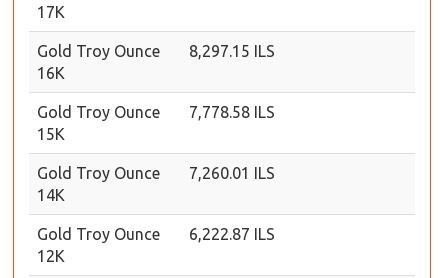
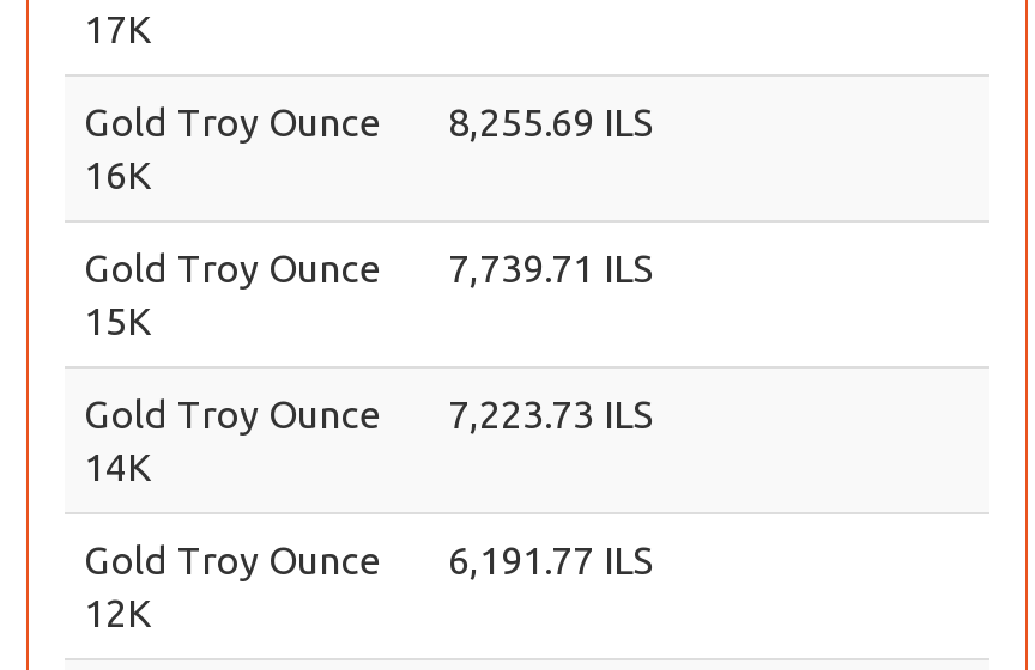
[37,42,275,60] Gold Troy Ounce 8,297.15 ILS -> [84,100,654,144] Gold Troy Ounce 8,255.69 ILS
[37,103,275,121] Gold Troy Ounce 7,778.58 ILS -> [84,246,654,290] Gold Troy Ounce 7,739.71 ILS
[37,164,275,182] Gold Troy Ounce 7,260.01 ILS -> [84,392,654,435] Gold Troy Ounce 7,223.73 ILS
[37,225,275,243] Gold Troy Ounce 6,222.87 ILS -> [84,538,654,581] Gold Troy Ounce 6,191.77 ILS

